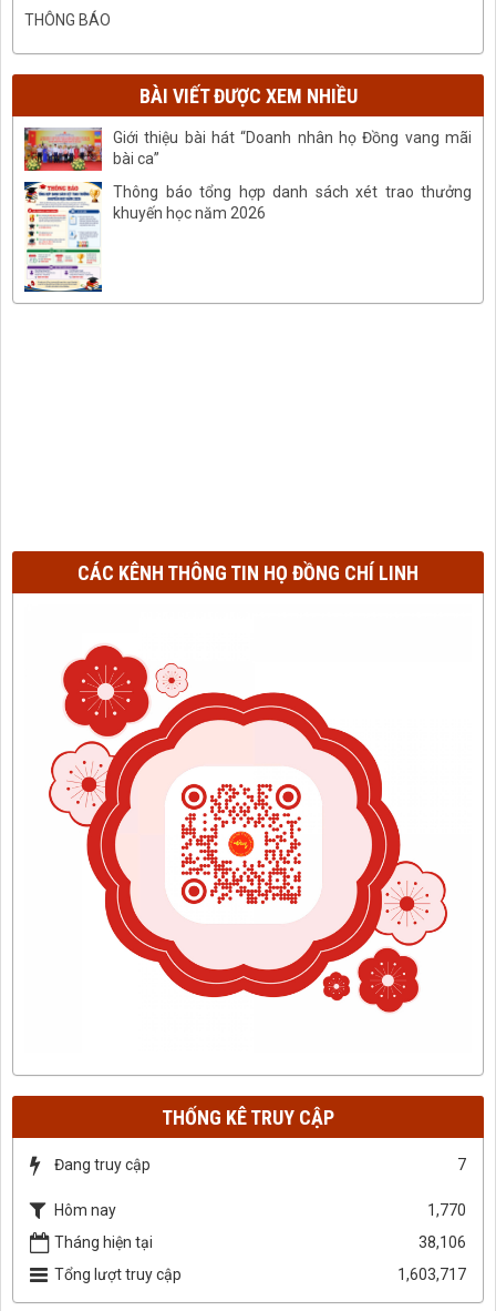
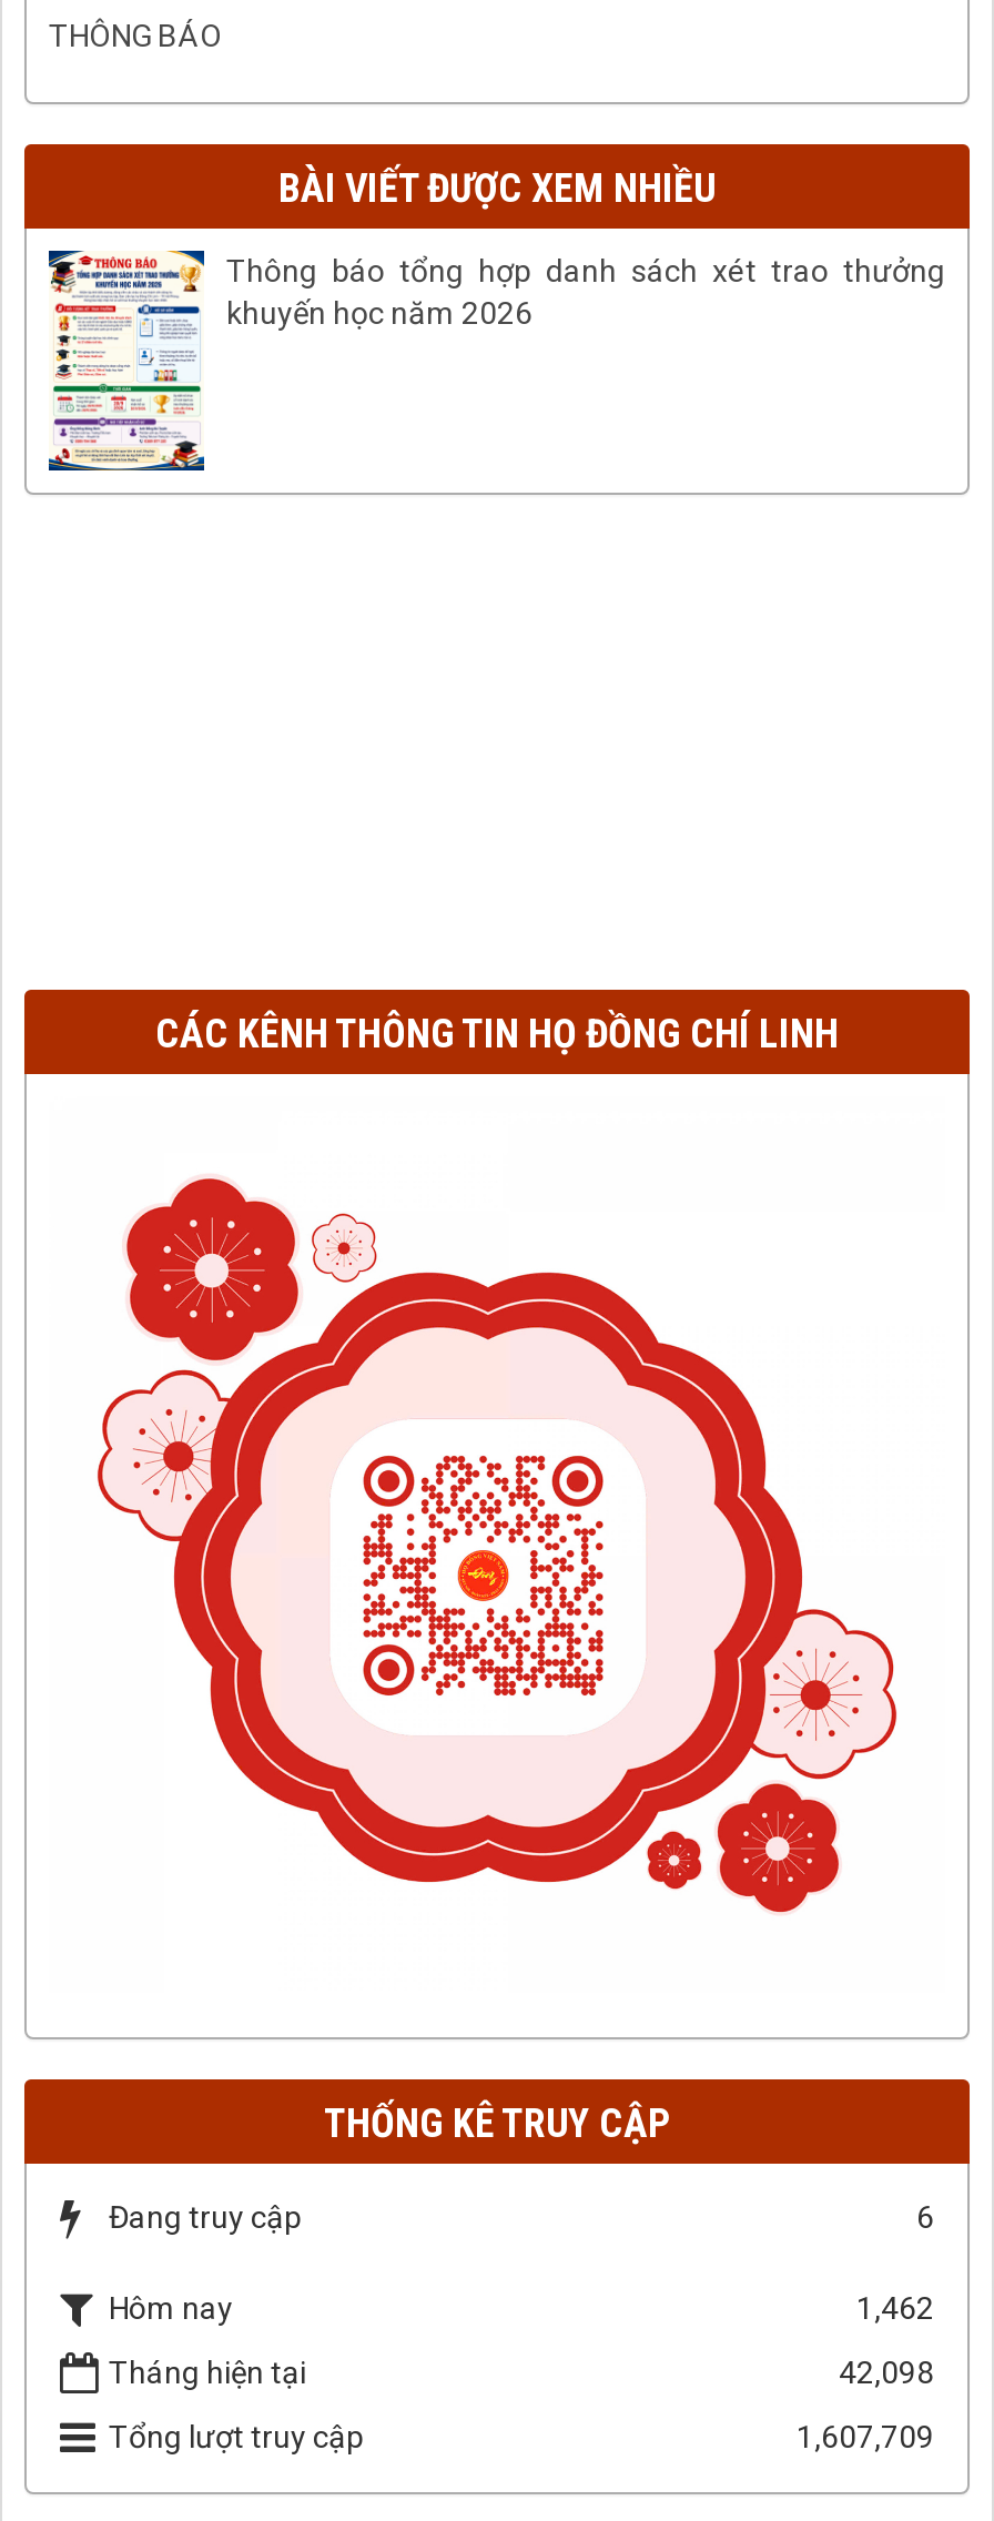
[23,126,472,171] [image] | Giới thiệu bài hát “Doanh nhân họ Đồng vang mãi | bài ca” -> none
[457,1155,466,1173] 7 -> [916,2198,934,2234] 6
[427,1201,466,1219] 1,770 -> [856,2289,934,2325] 1,462
[418,1233,466,1251] 38,106 -> [839,2353,934,2389] 42,098
[397,1265,466,1283] 1,603,717 -> [797,2418,934,2453] 1,607,709

